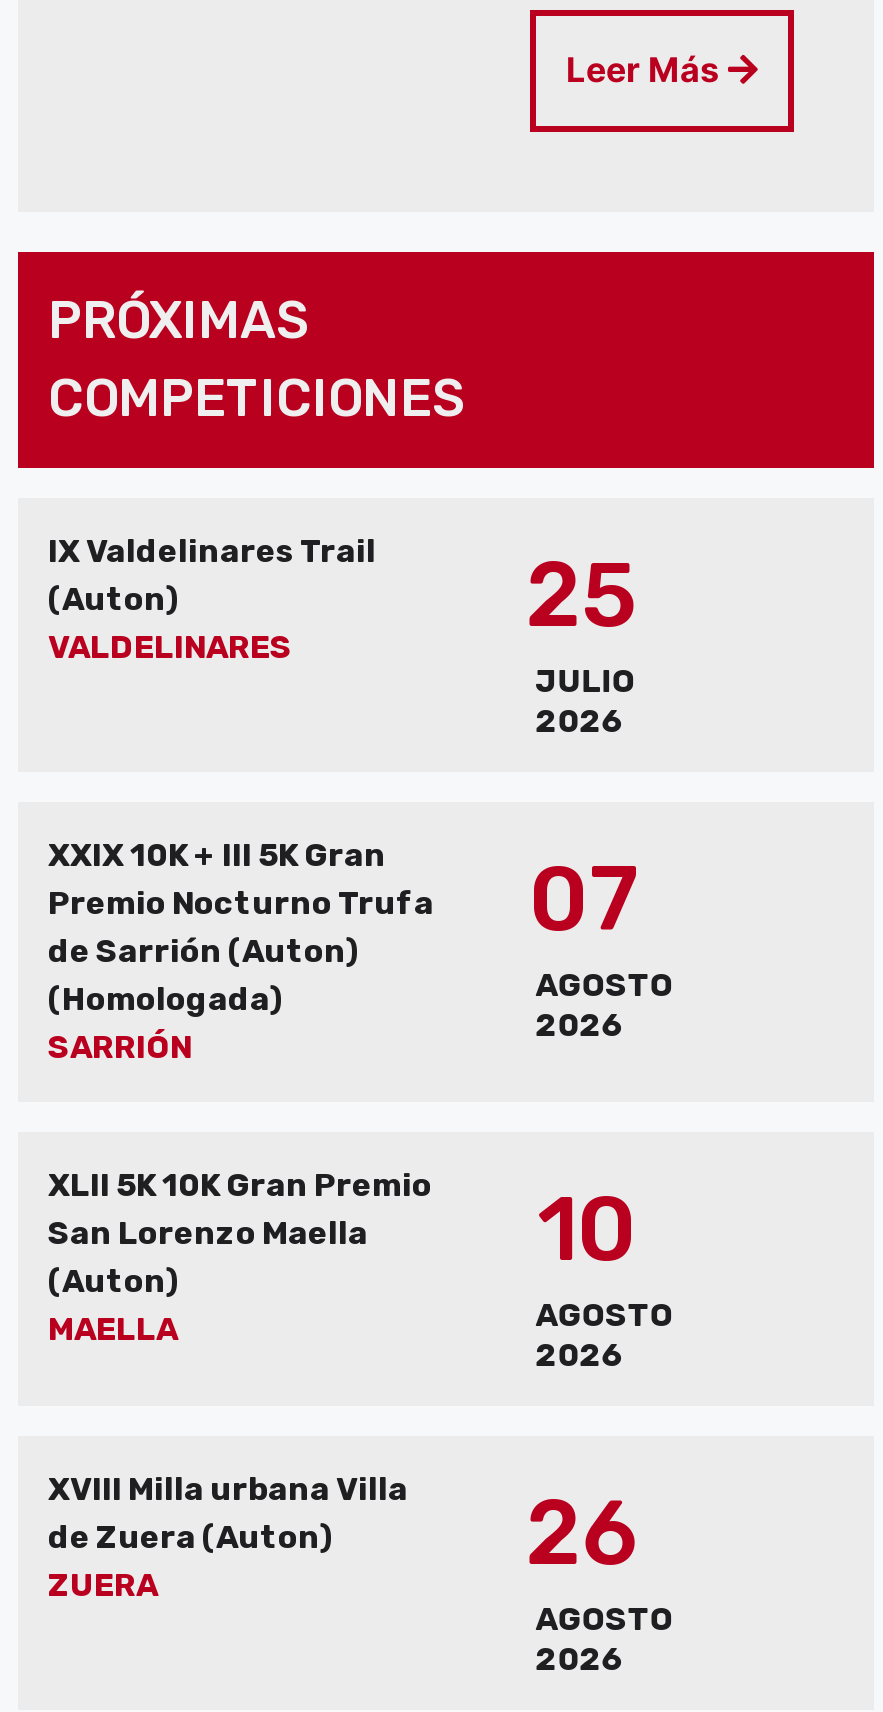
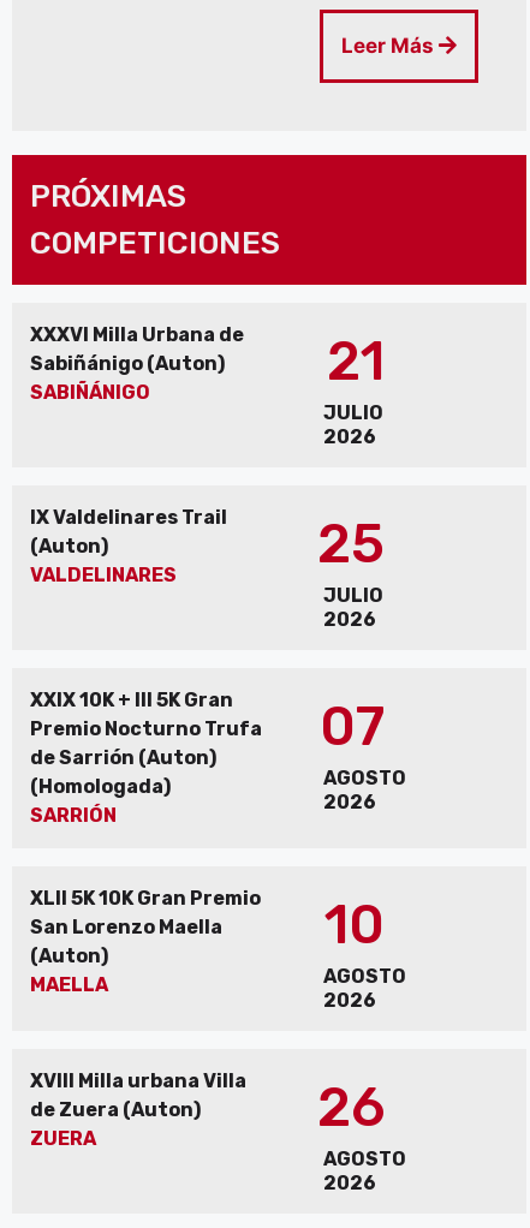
none -> [30,323,384,448] XXXVI Milla Urbana de | Sabiñánigo (Auton) | SABIÑÁNIGO | 21 | JULIO | 2026

